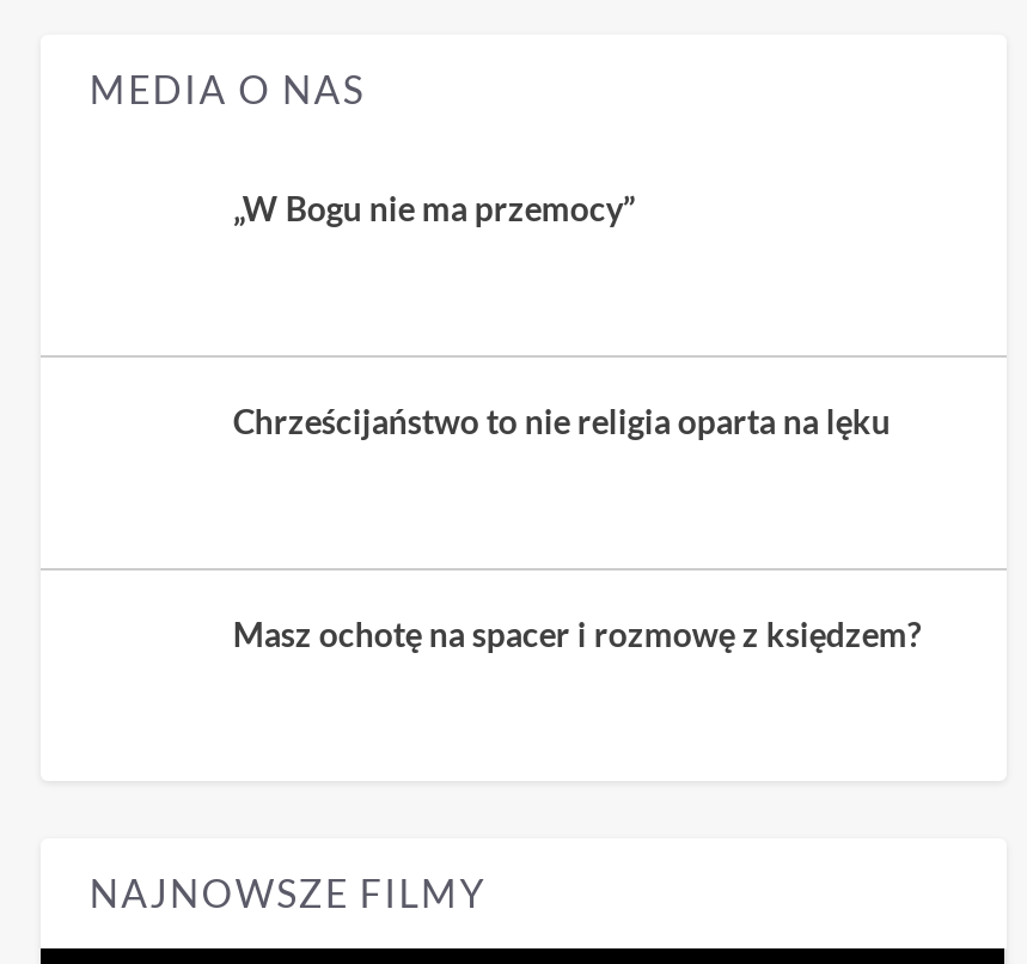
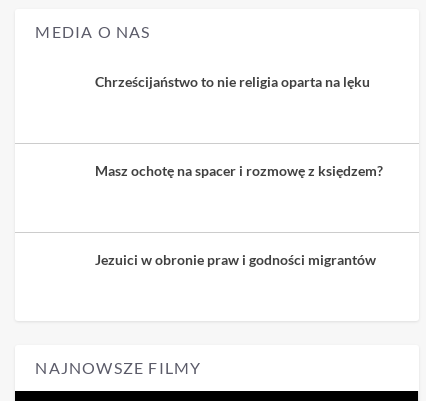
[233,188,635,229] „W Bogu nie ma przemocy” -> none
moved [233,401,922,655] -> [95,73,383,179]: Chrześcijaństwo to nie religia oparta na lęku | Masz ochotę na spacer i rozmowę z księdzem?
none -> [95,251,376,268] Jezuici w obronie praw i godności migrantów

